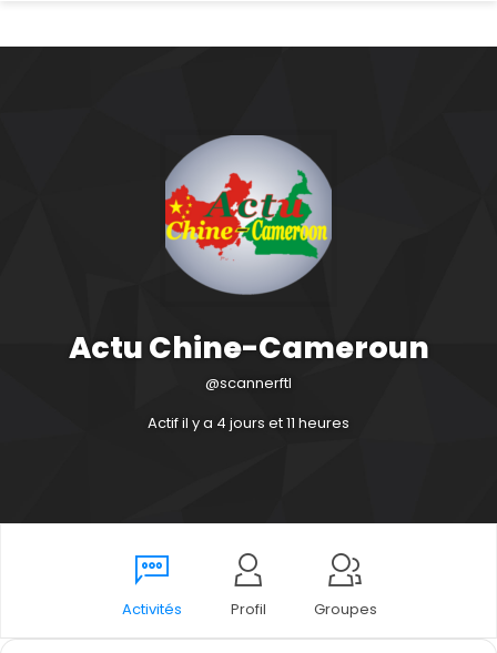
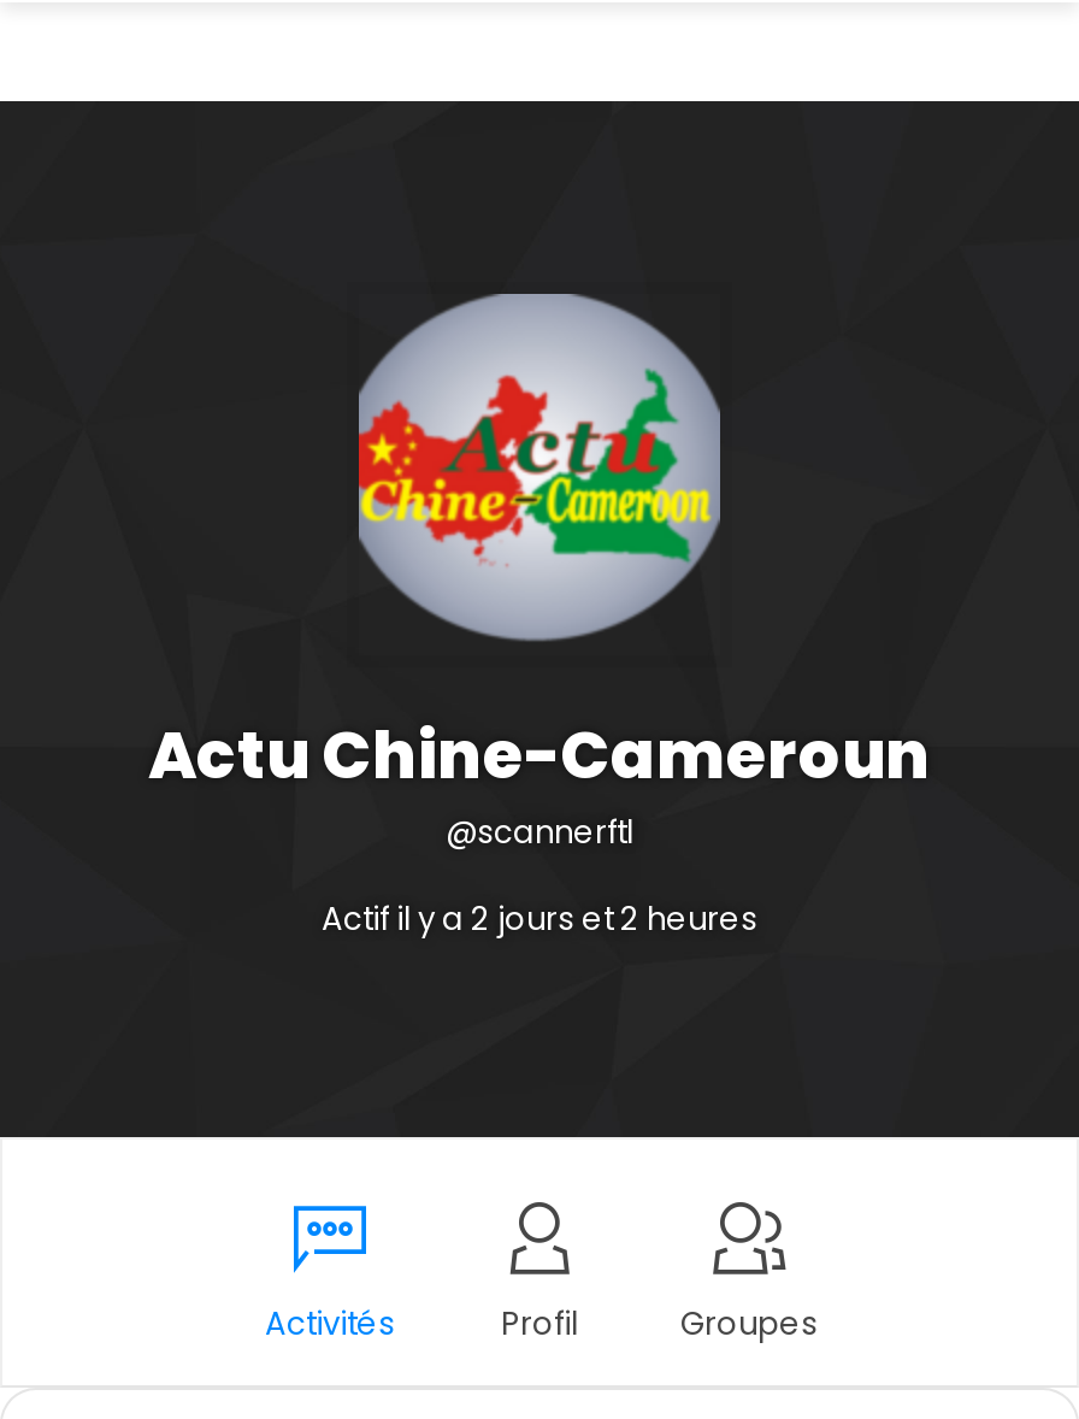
[148,412,349,433] Actif il y a 4 jours et 11 heures -> [322,896,757,942] Actif il y a 2 jours et 2 heures

